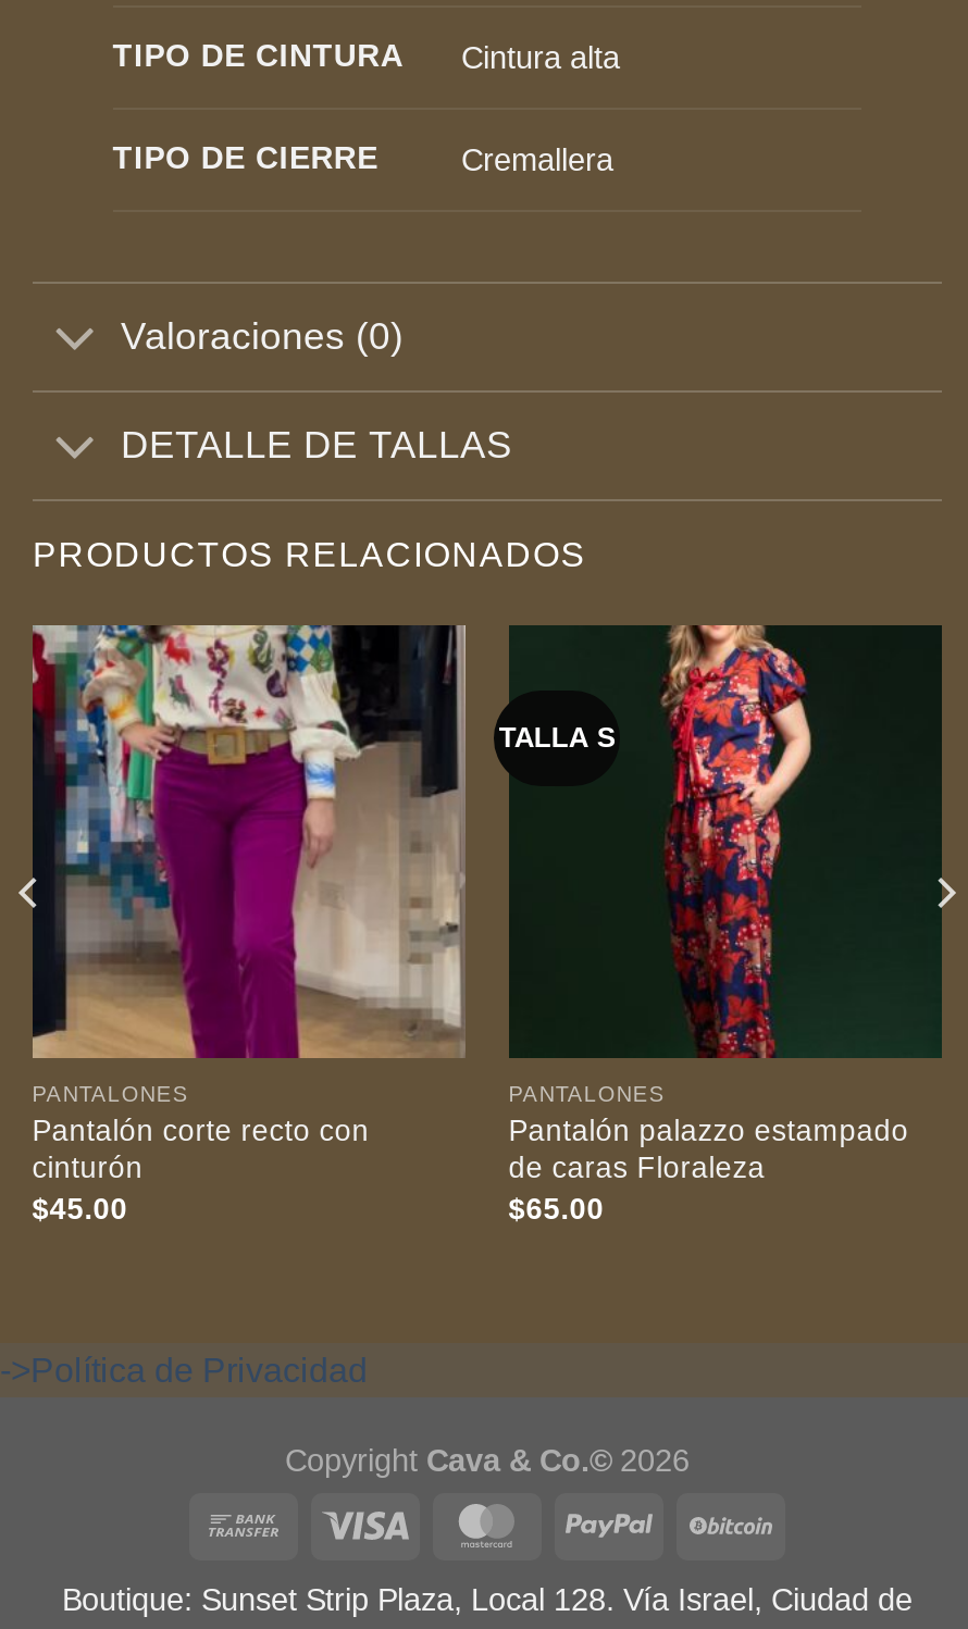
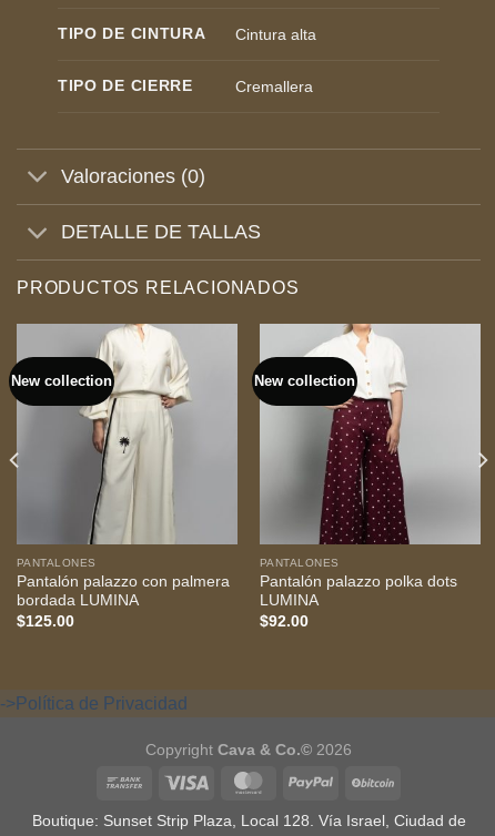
none -> [12,372,113,389] New collection
[30,623,616,1060] [image] | TALLA S -> [16,323,356,546] [image] | New collection
[507,623,944,1225] [image] | Pantalón palazzo estampado | de caras Floraleza | $65.00 -> [259,323,482,629] [image] | Pantalón palazzo polka dots | LUMINA | $92.00
[32,1116,369,1225] Pantalón corte recto con | cinturón | $45.00 -> [16,574,230,629] Pantalón palazzo con palmera | bordada LUMINA | $125.00

